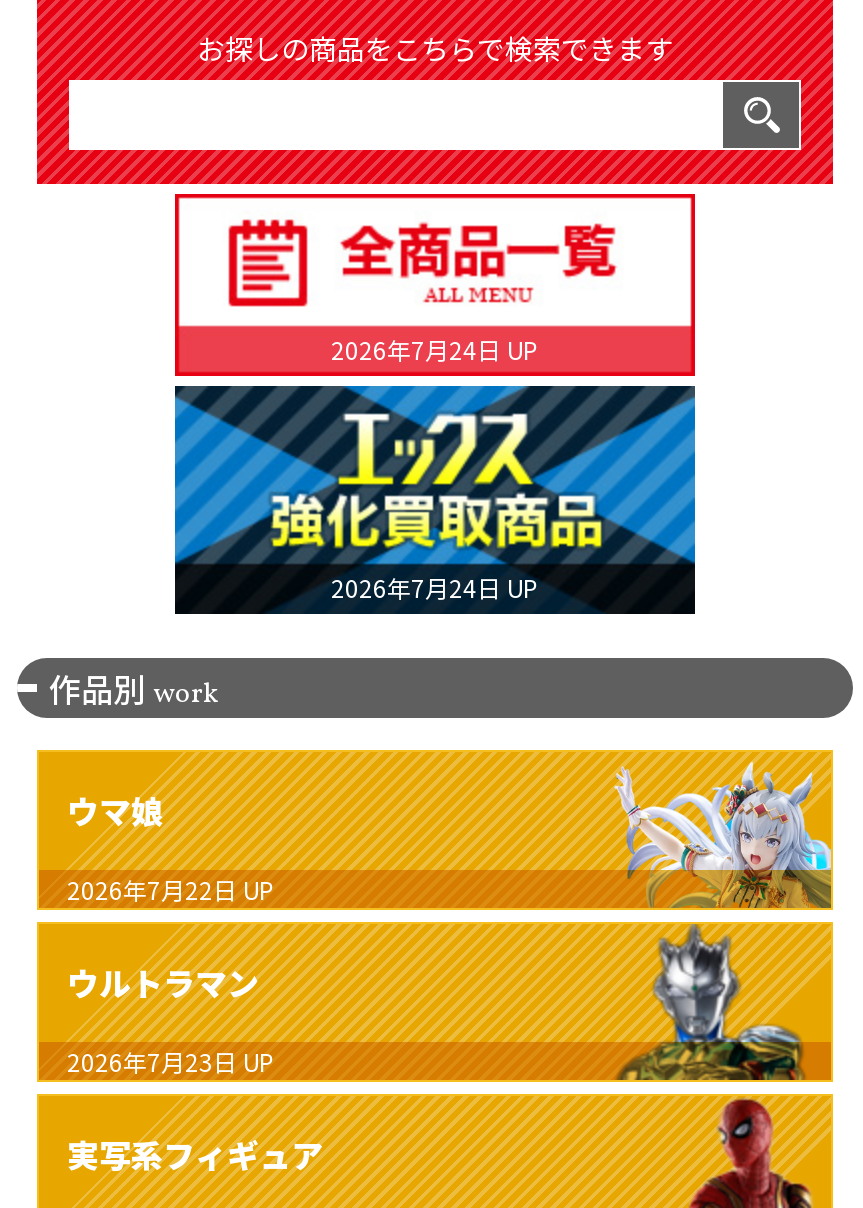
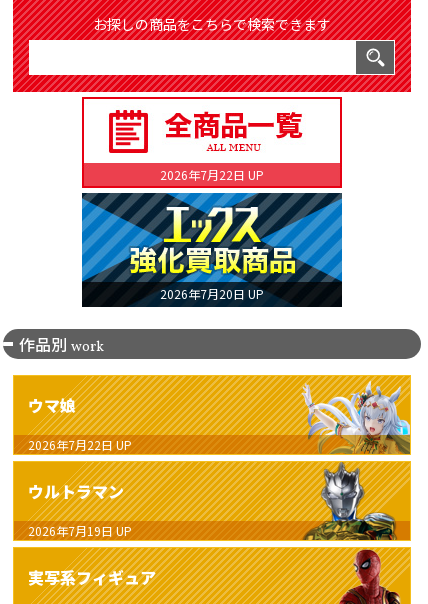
[331,332,539,366] 2026年7月24日 UP -> [160,166,264,183] 2026年7月22日 UP
[331,570,539,604] 2026年7月24日 UP -> [160,285,264,302] 2026年7月20日 UP
[67,1044,275,1078] 2026年7月23日 UP -> [28,522,132,539] 2026年7月19日 UP

